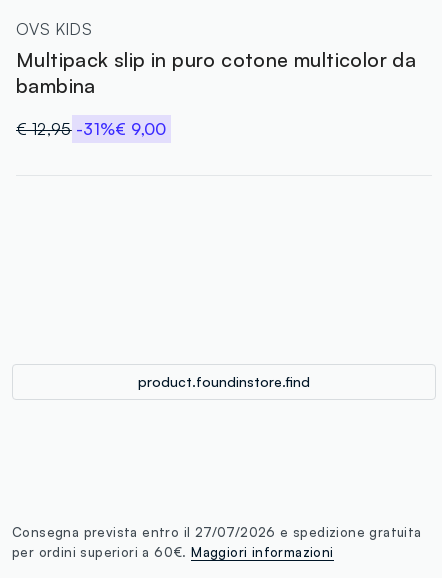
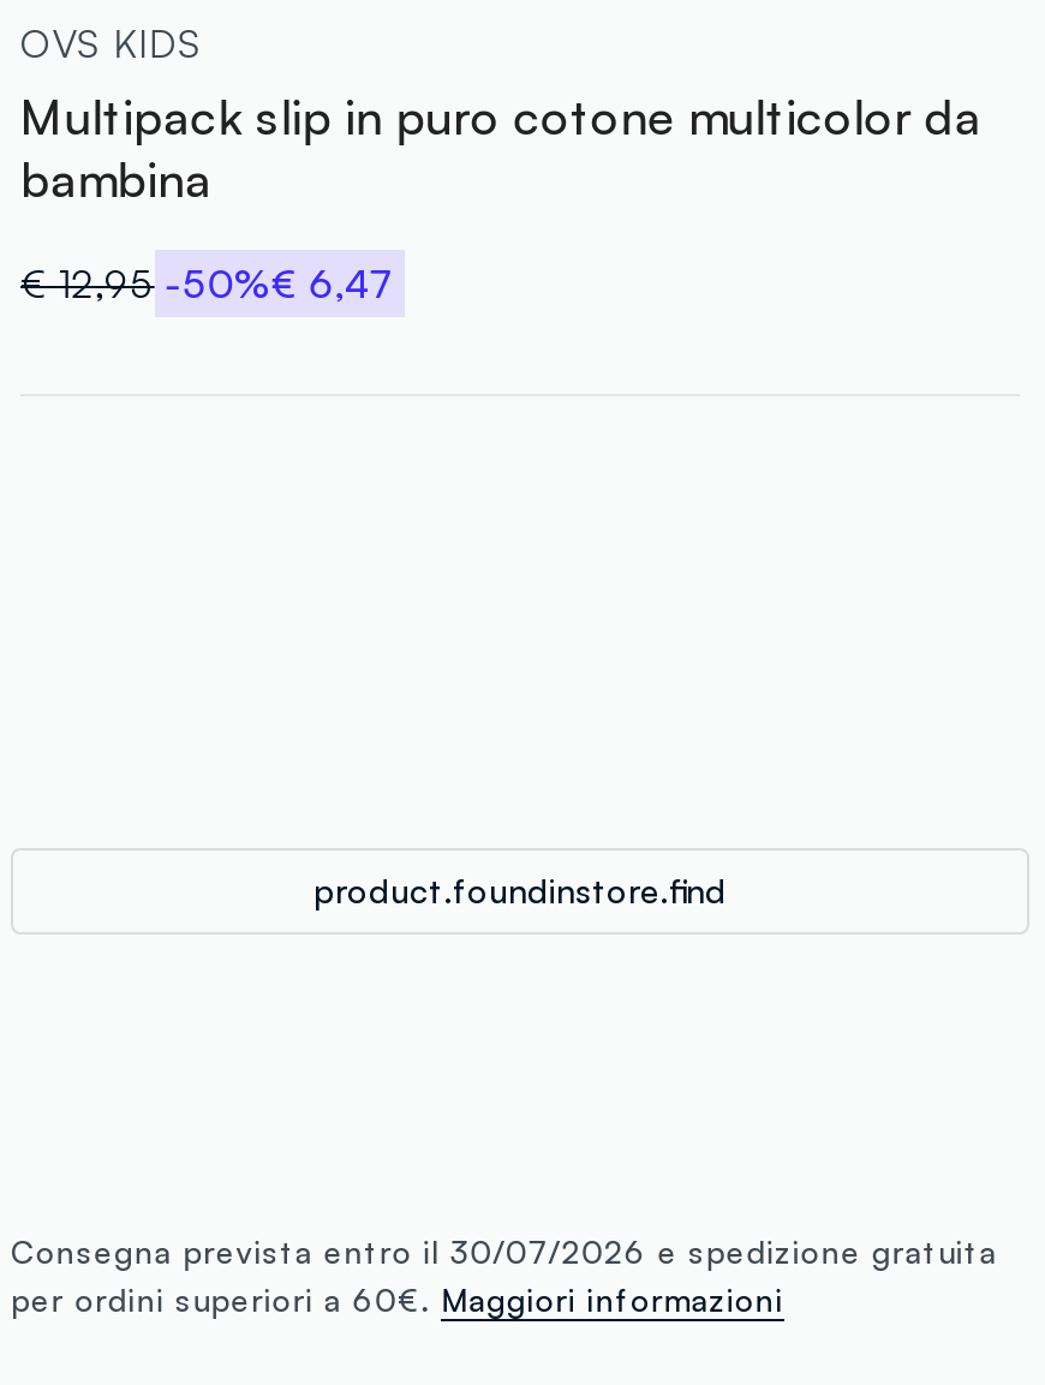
[16,119,167,139] € 12,95 -31%€ 9,00 -> [20,259,395,307] € 12,95 -50%€ 6,47
[12,524,422,540] Consegna prevista entro il 27/07/2026 e spedizione gratuita -> [11,1232,997,1270] Consegna prevista entro il 30/07/2026 e spedizione gratuita

